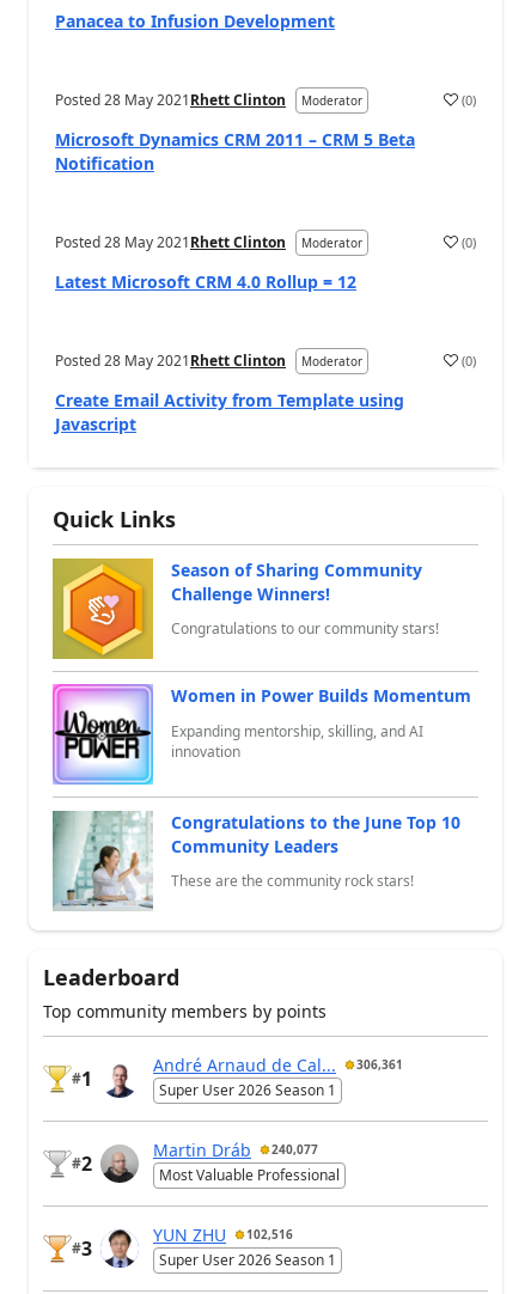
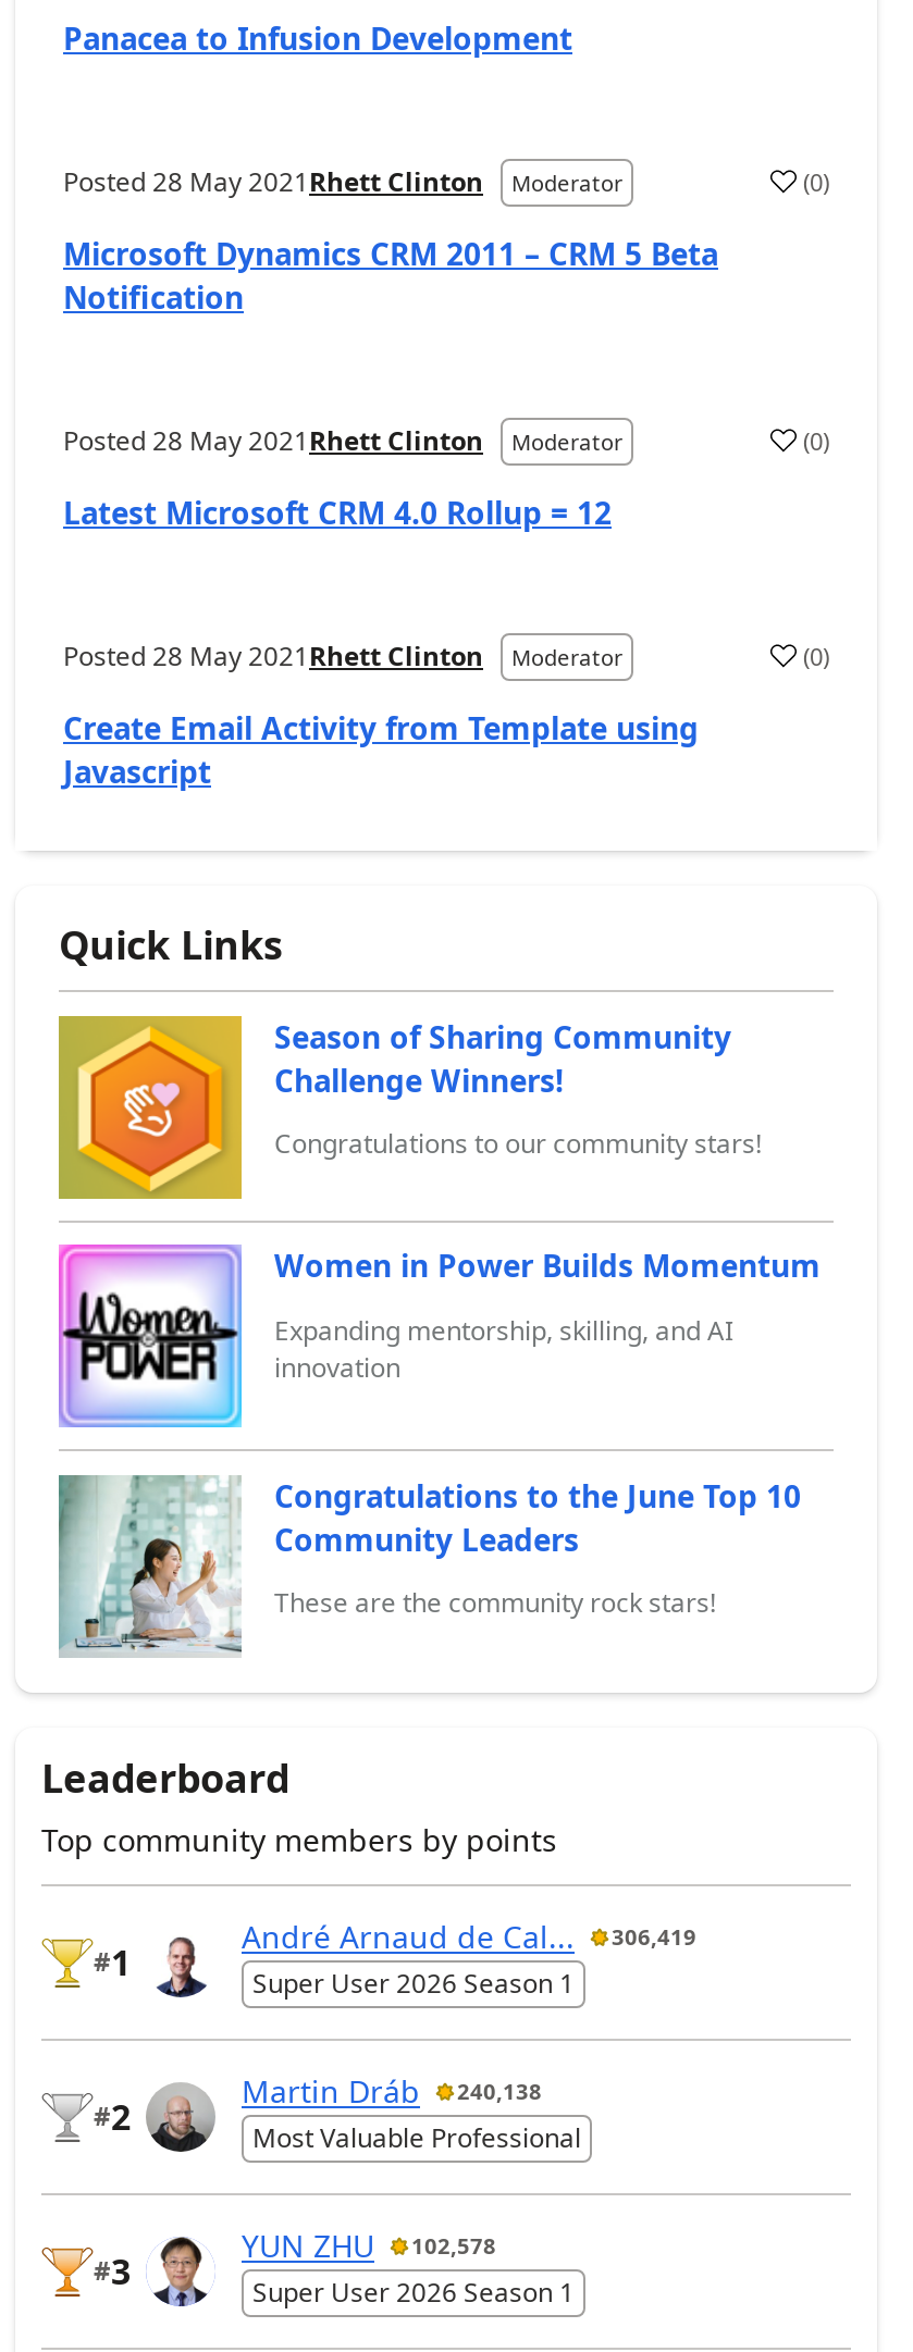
[153,1053,403,1076] André Arnaud de Cal... 306,361 -> [242,1916,696,1958] André Arnaud de Cal... 306,419
[153,1138,318,1161] Martin Dráb 240,077 -> [242,2071,542,2112] Martin Dráb 240,138
[153,1223,293,1246] YUN ZHU 102,516 -> [242,2225,496,2267] YUN ZHU 102,578

